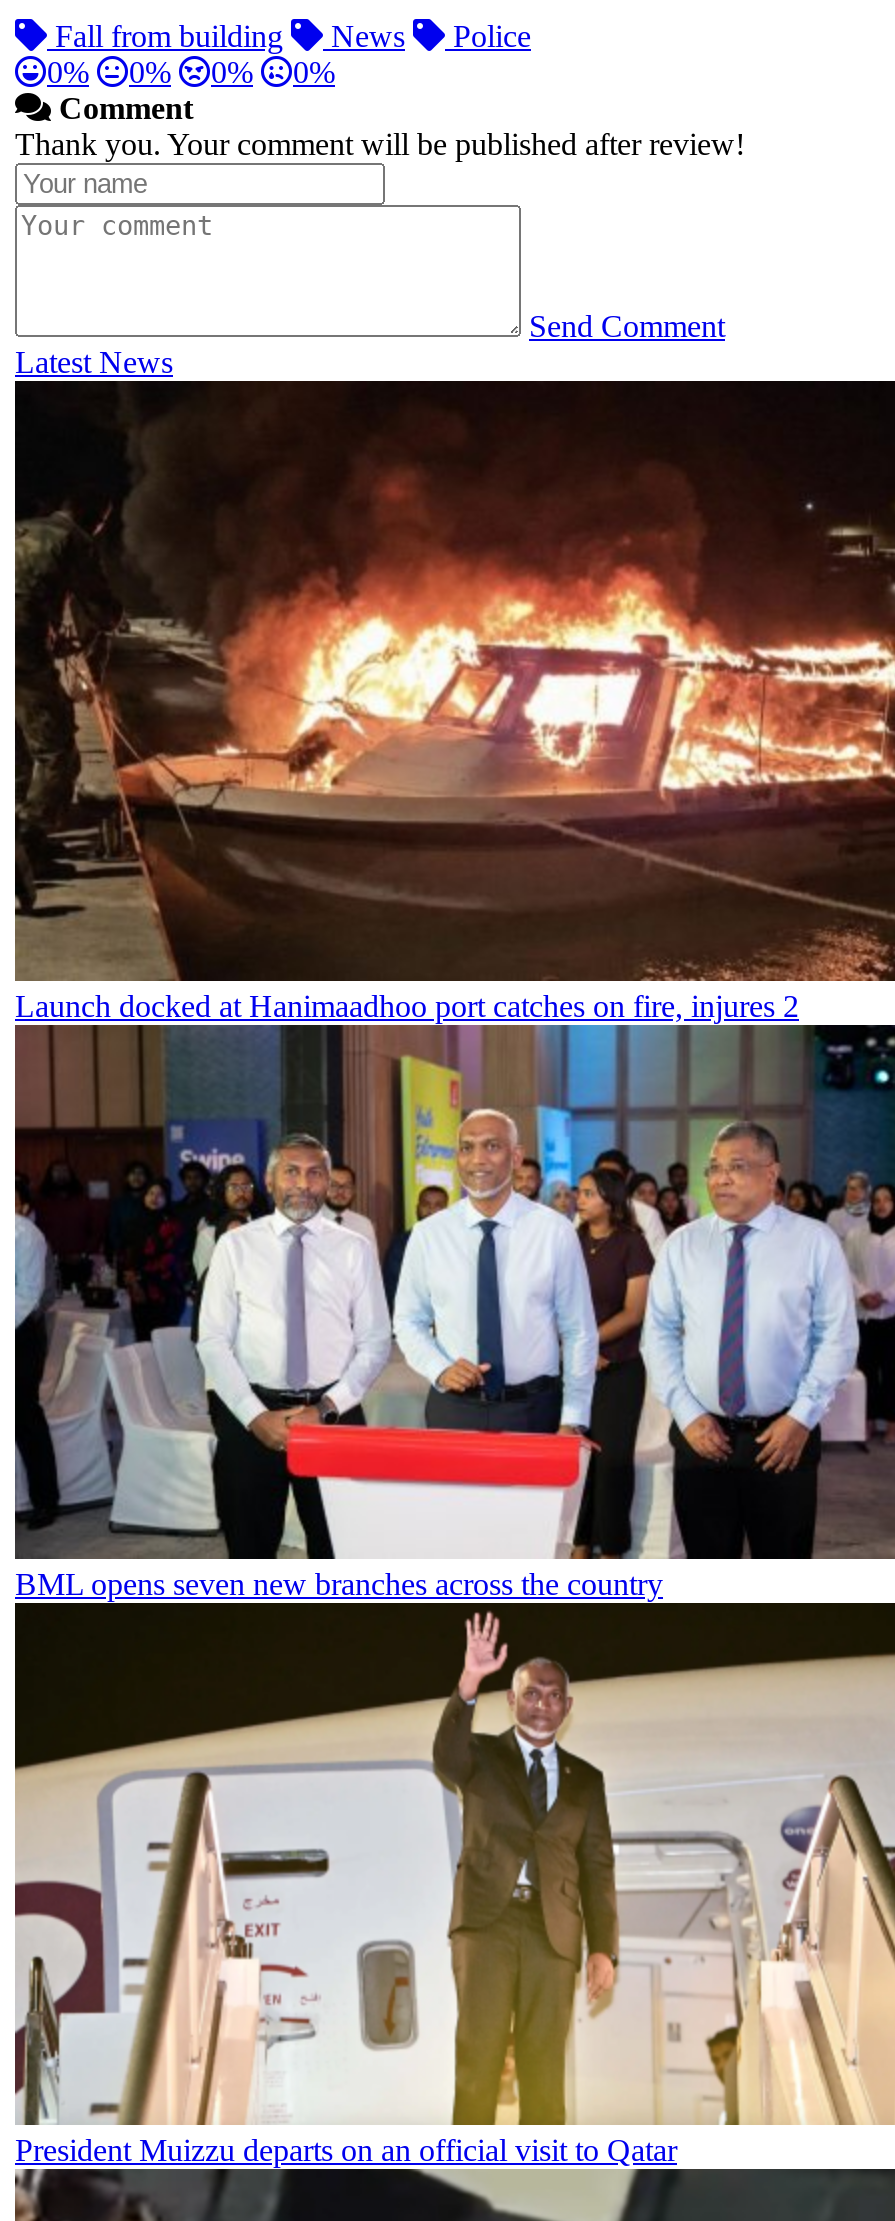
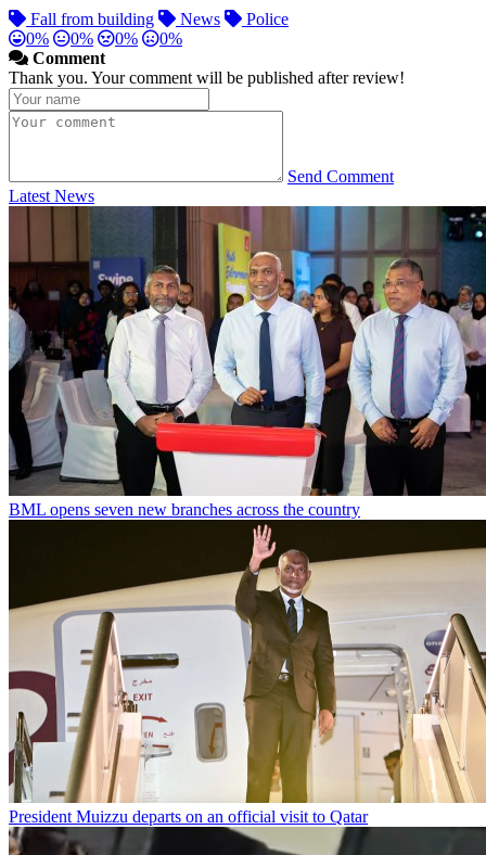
[13,379,889,1023] [image] | Launch docked at Hanimaadhoo port catches on fire, injures 2 -> none

